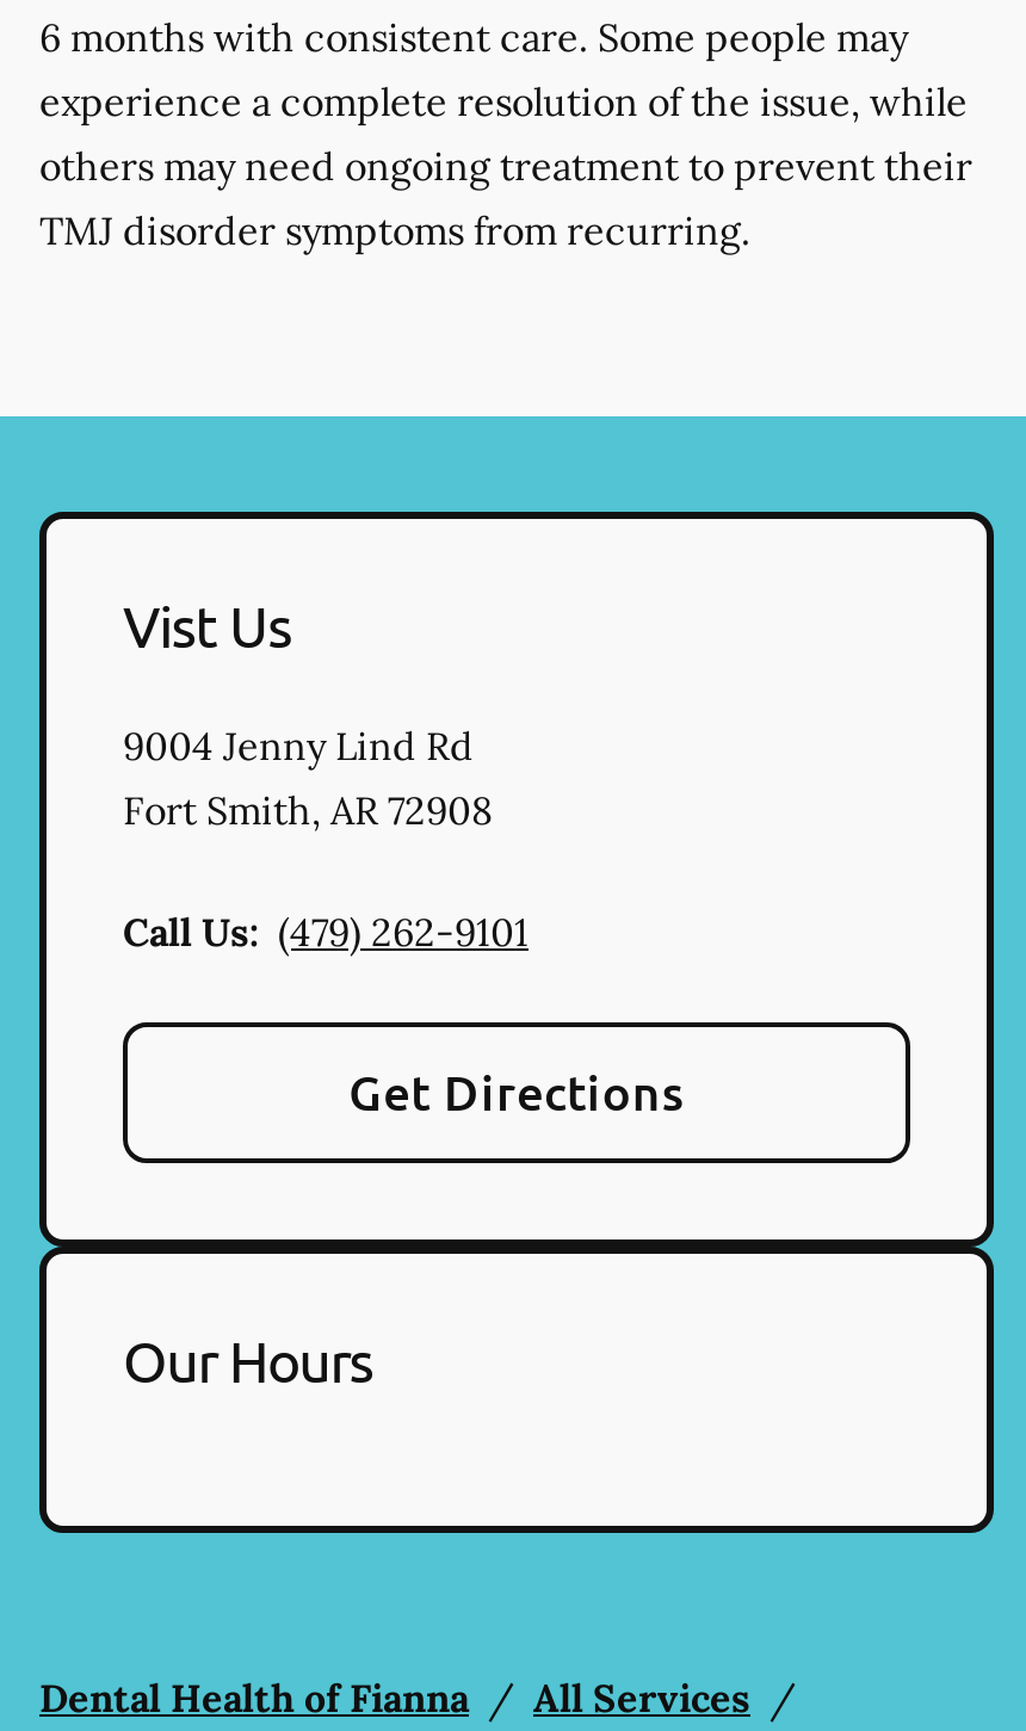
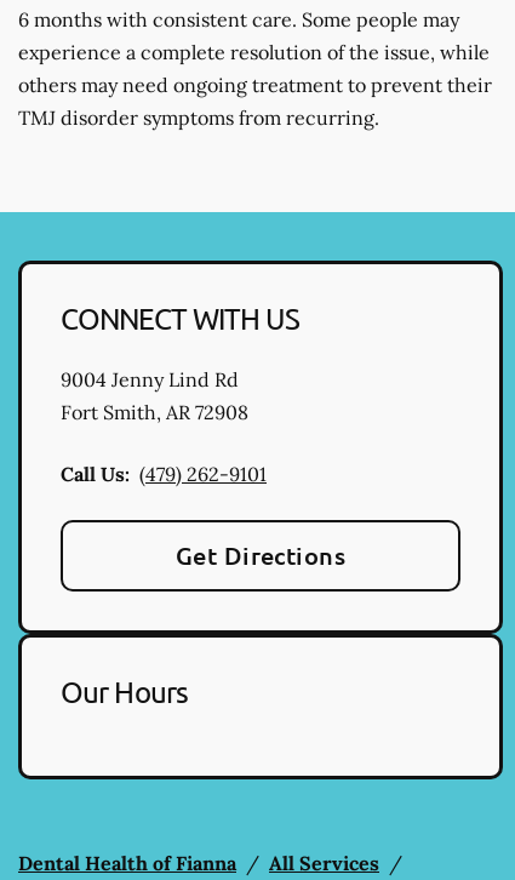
[123,591,292,660] Vist Us -> [61,301,300,336] CONNECT WITH US

